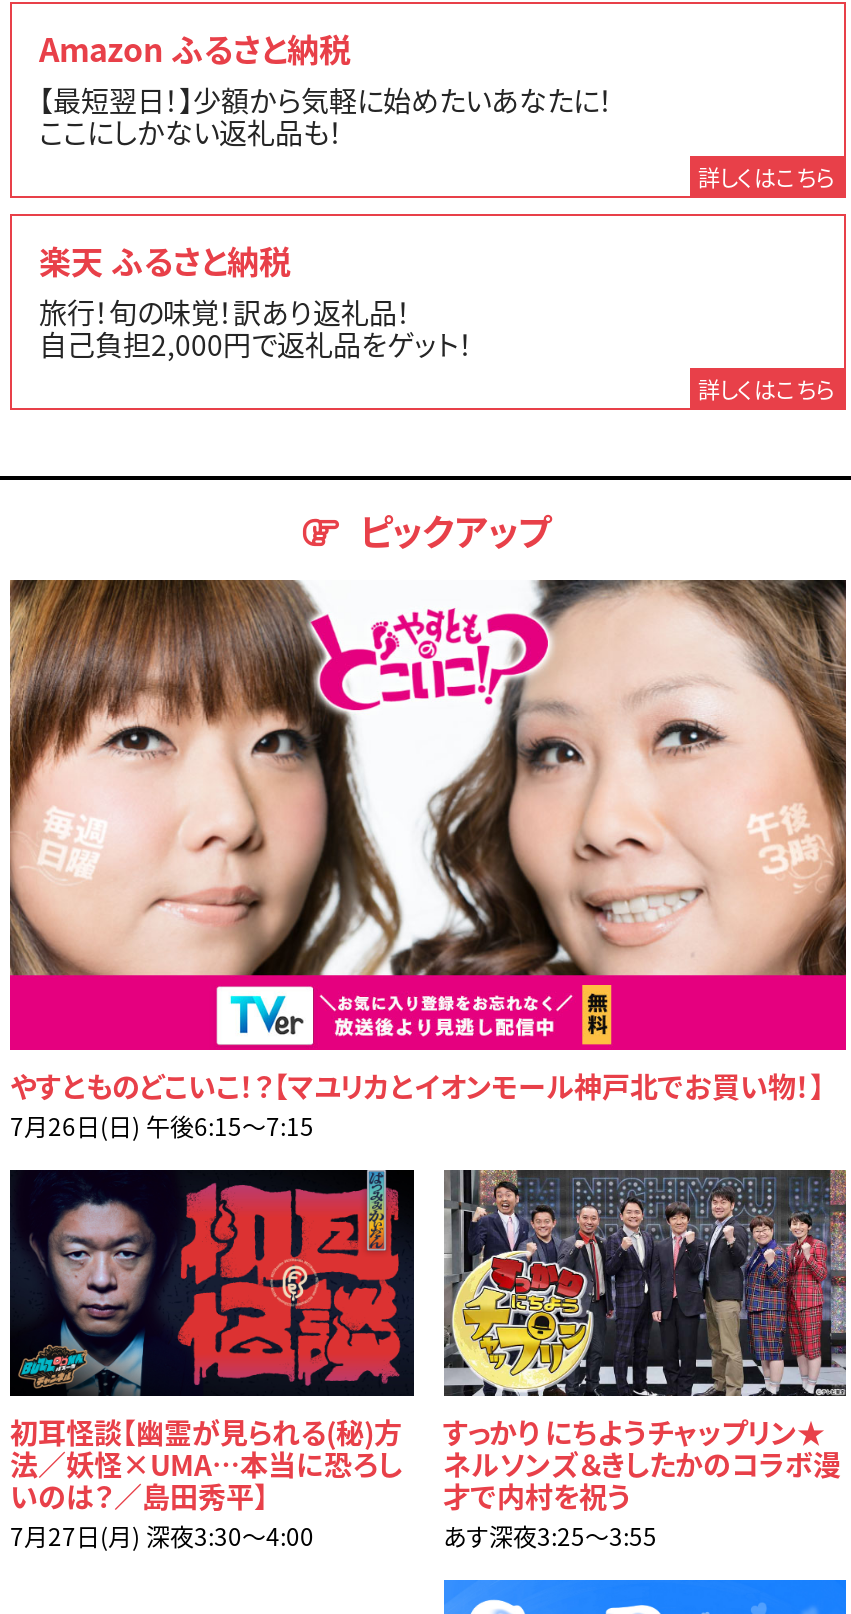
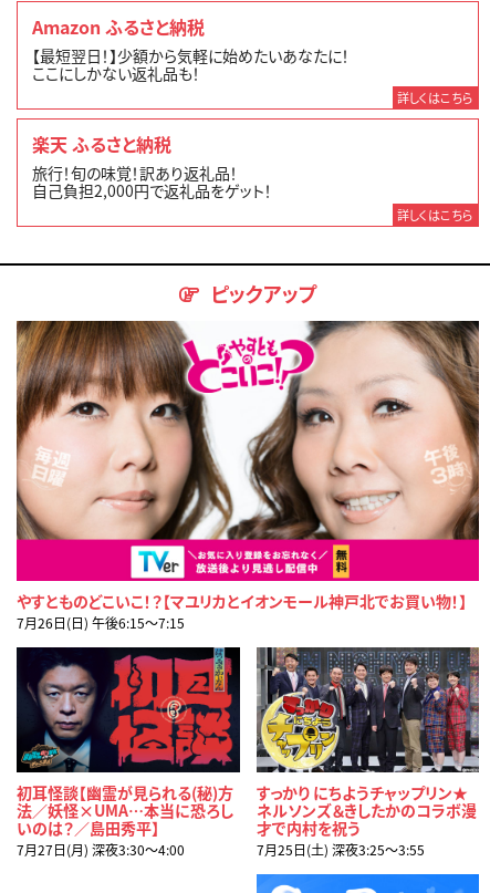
[443,1519,657,1553] あす深夜3:25〜3:55 -> [256,840,424,859] 7月25日(土) 深夜3:25〜3:55

